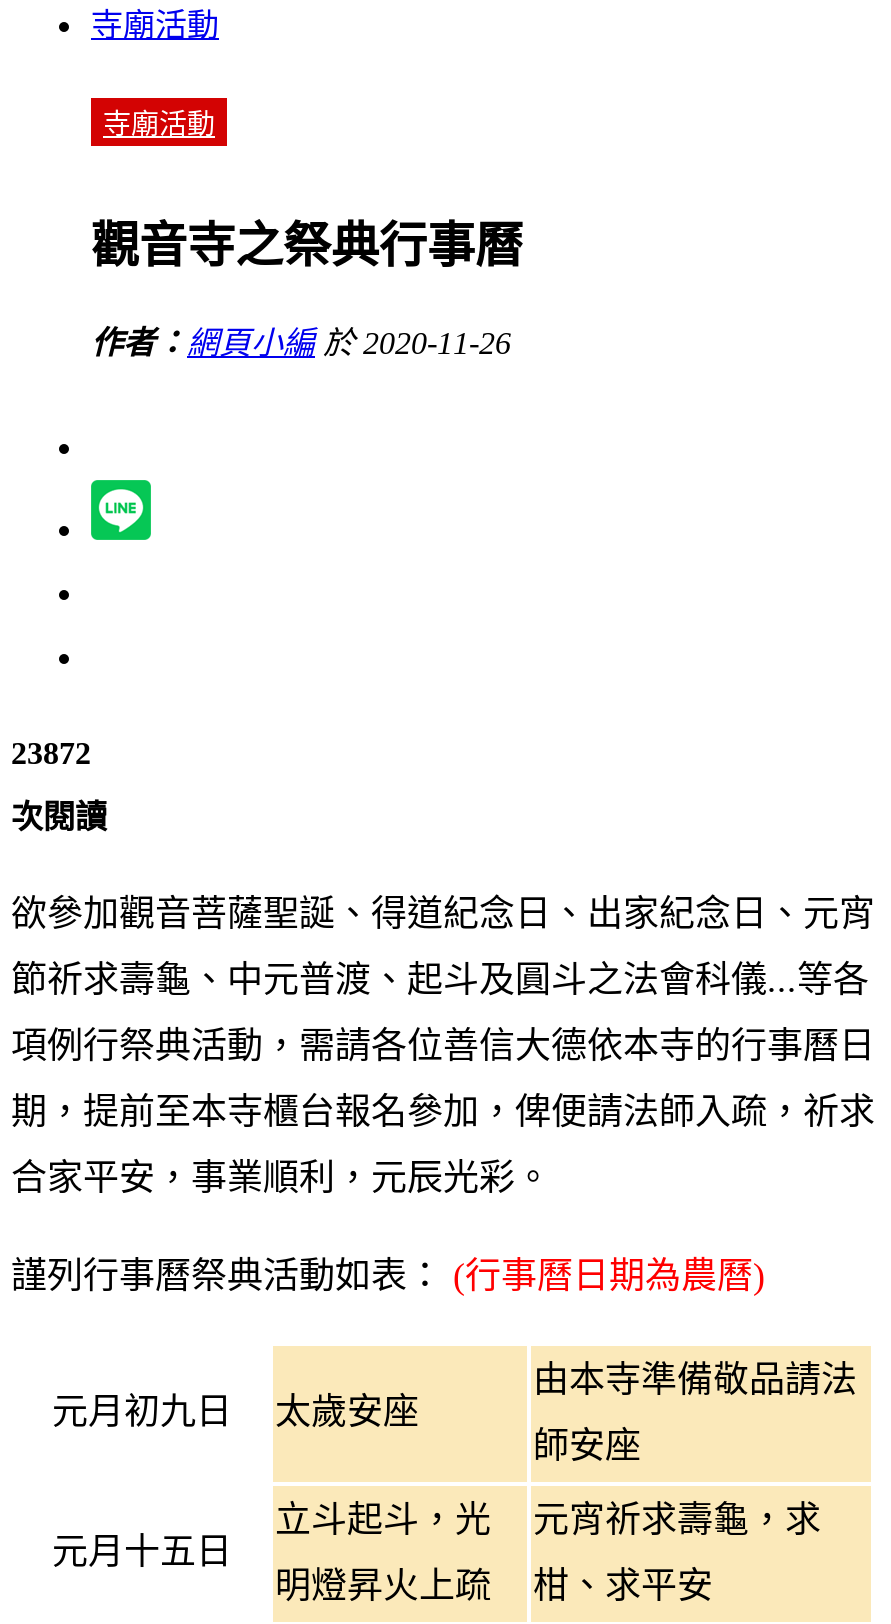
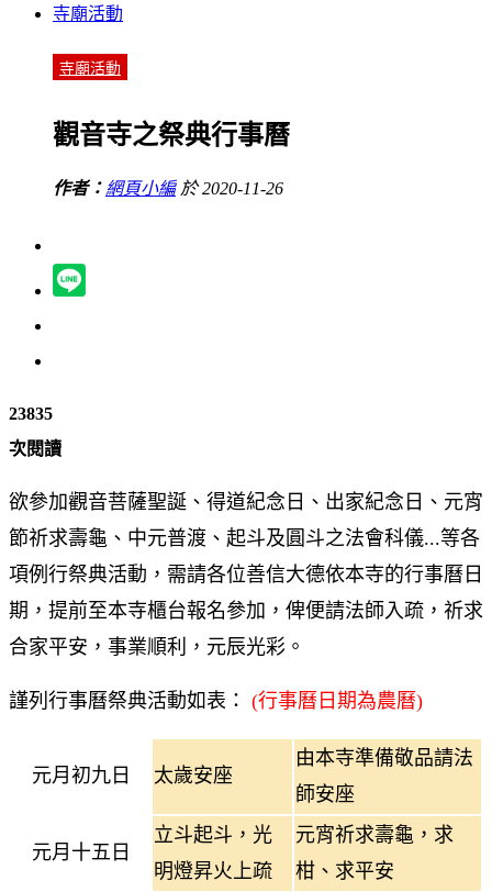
[11,736,91,770] 23872 -> [9,404,53,423] 23835

